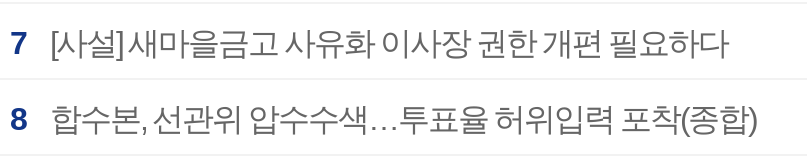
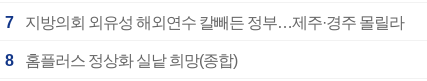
[50,26,728,60] [사설] 새마을금고 사유화 이사장 권한 개편 필요하다 -> [25,14,404,31] 지방의회 외유성 해외연수 칼빼든 정부…제주·경주 몰릴라
[50,102,756,136] 합수본, 선관위 압수수색…투표율 허위입력 포착(종합) -> [25,52,237,69] 홈플러스 정상화 실낱 희망(종합)

